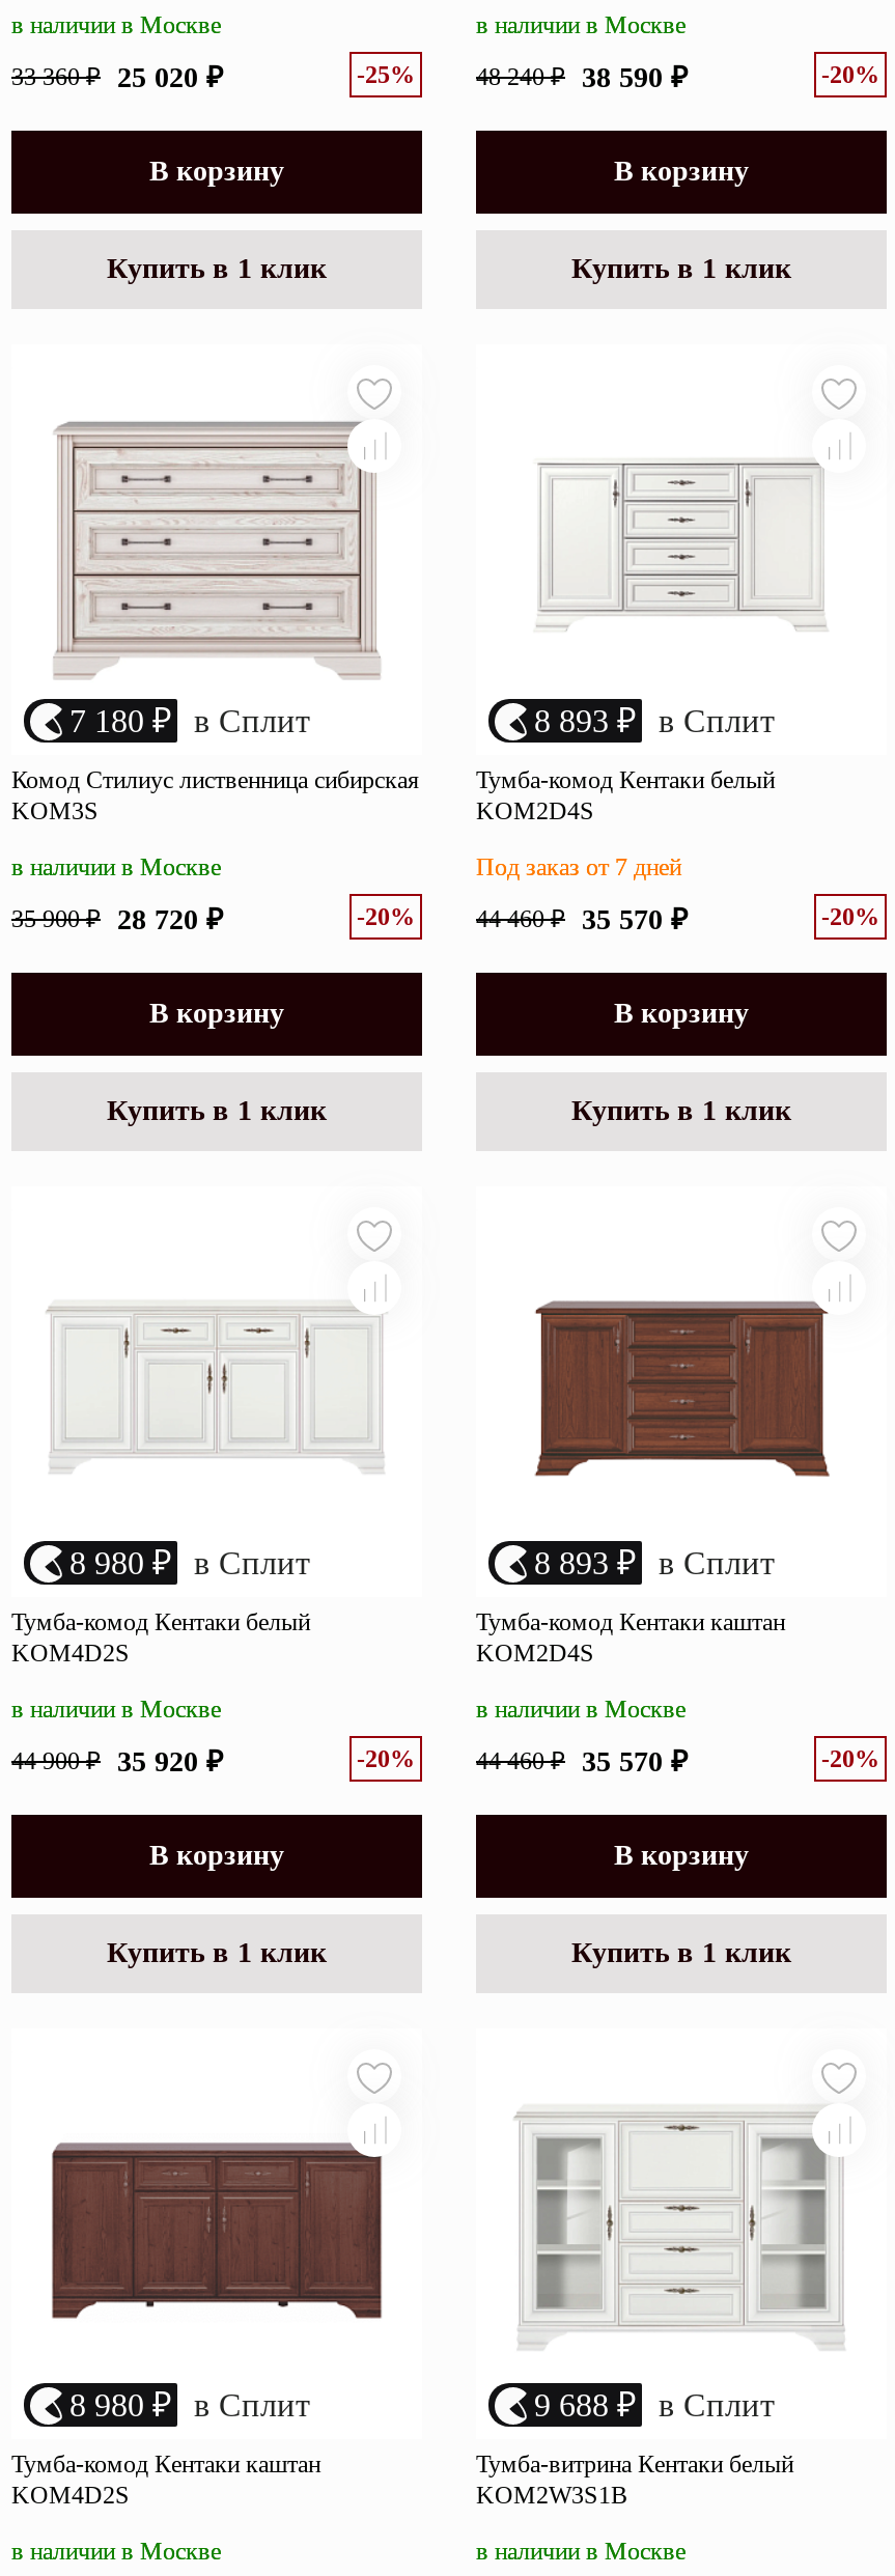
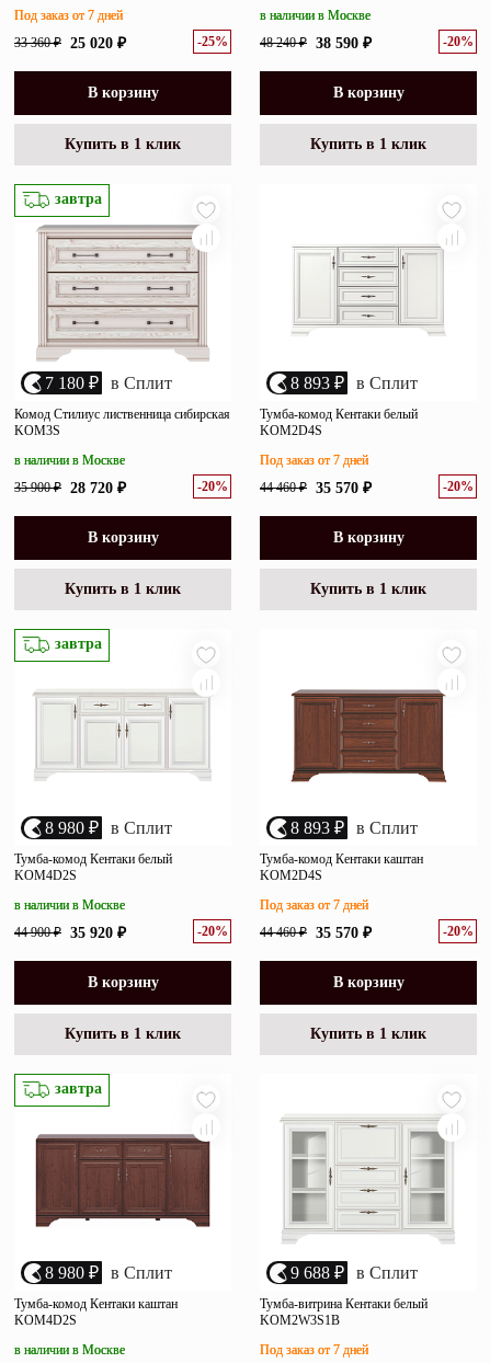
[11,10,221,39] в наличии в Москве -> [14,8,123,23] Под заказ от 7 дней
none -> [50,191,102,207] завтра
none -> [50,635,102,652] завтра
[476,1695,686,1724] в наличии в Москве -> [260,897,368,913] Под заказ от 7 дней
none -> [50,1080,102,1097] завтра
[476,2537,686,2566] в наличии в Москве -> [260,1342,368,1358] Под заказ от 7 дней

